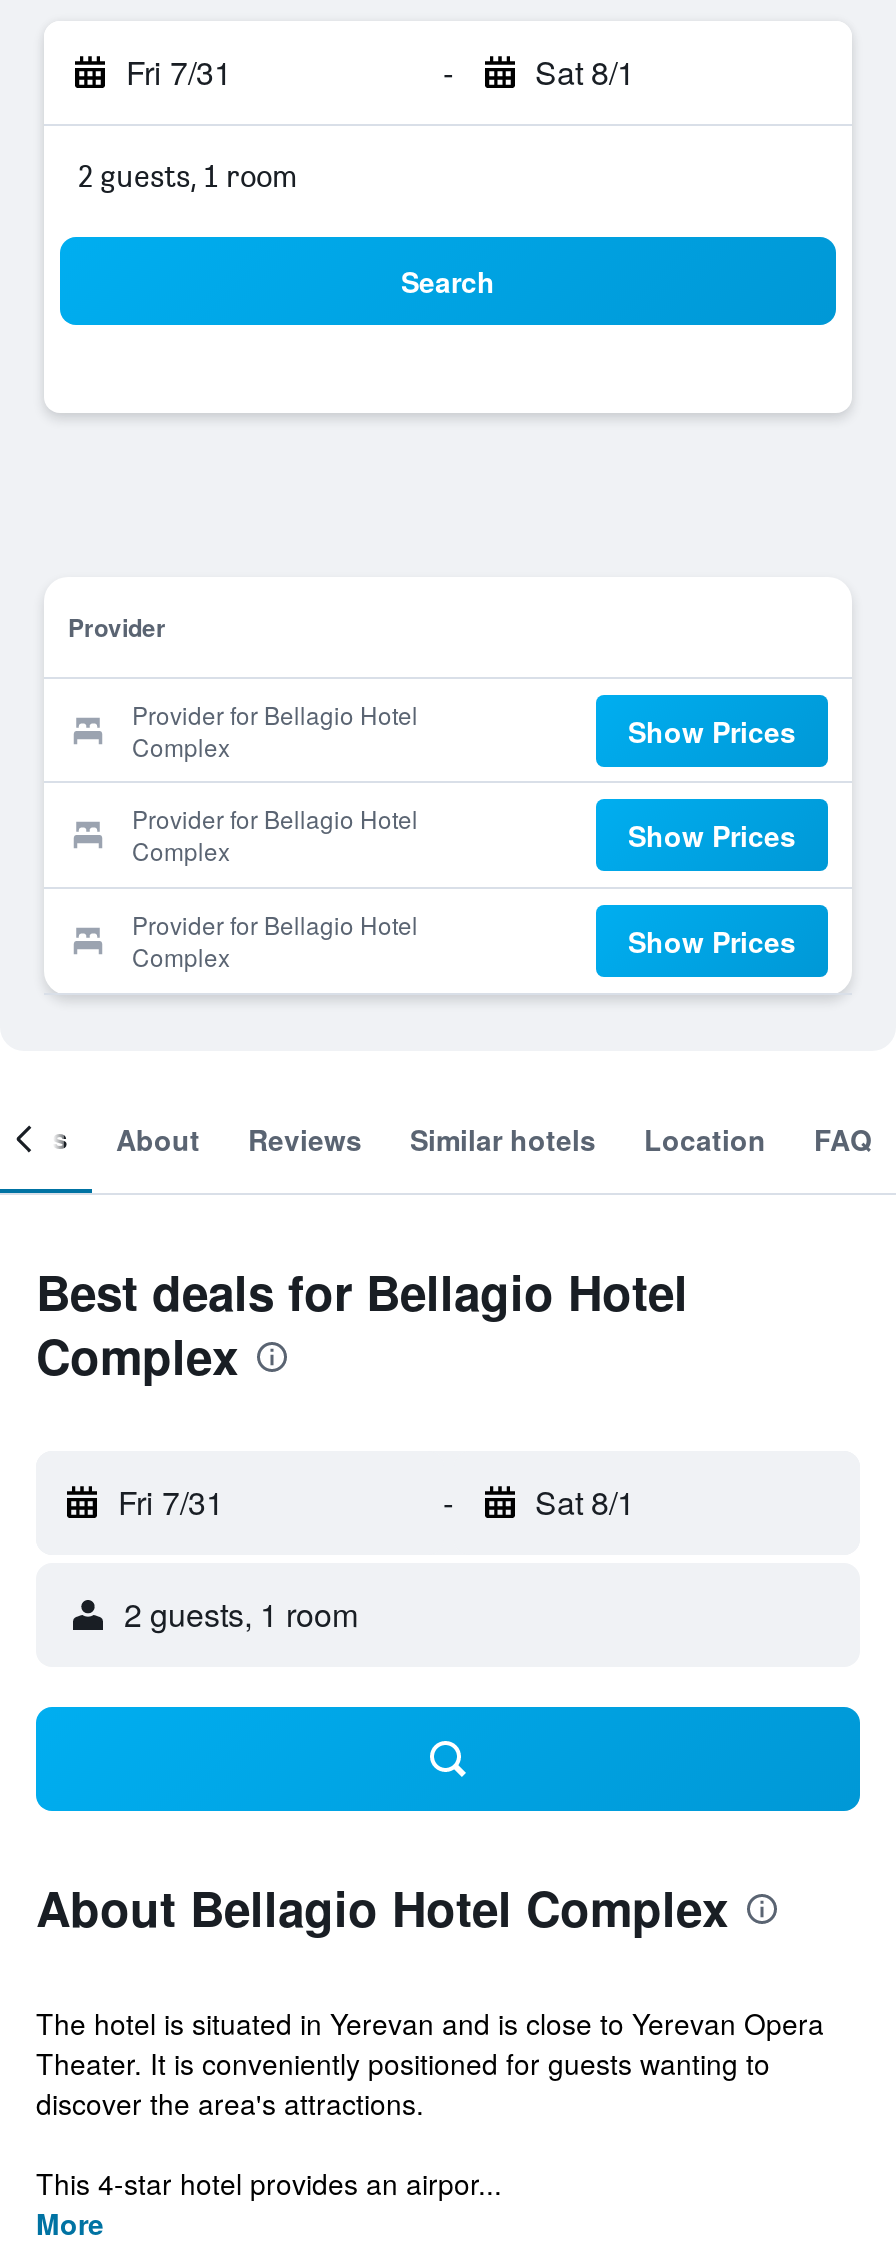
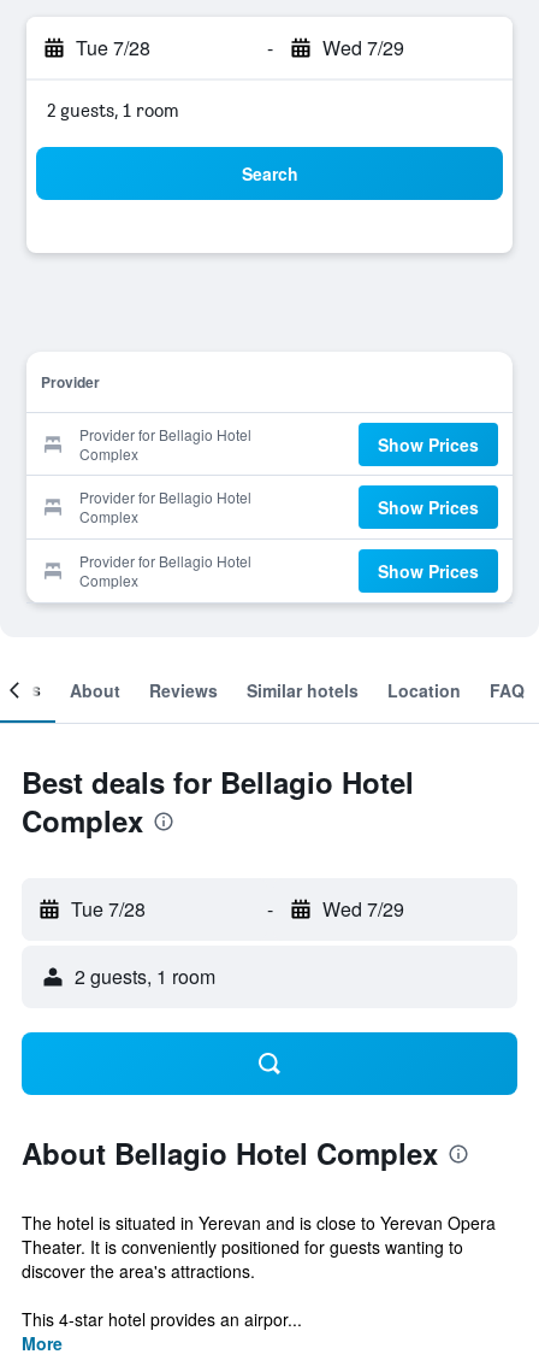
[126,49,232,95] Fri 7/31 -> [76,34,150,61] Tue 7/28
[535,49,635,95] Sat 8/1 -> [322,34,404,61] Wed 7/29
[118,1479,224,1525] Fri 7/31 -> [71,895,146,923] Tue 7/28
[535,1479,635,1525] Sat 8/1 -> [322,895,404,923] Wed 7/29

